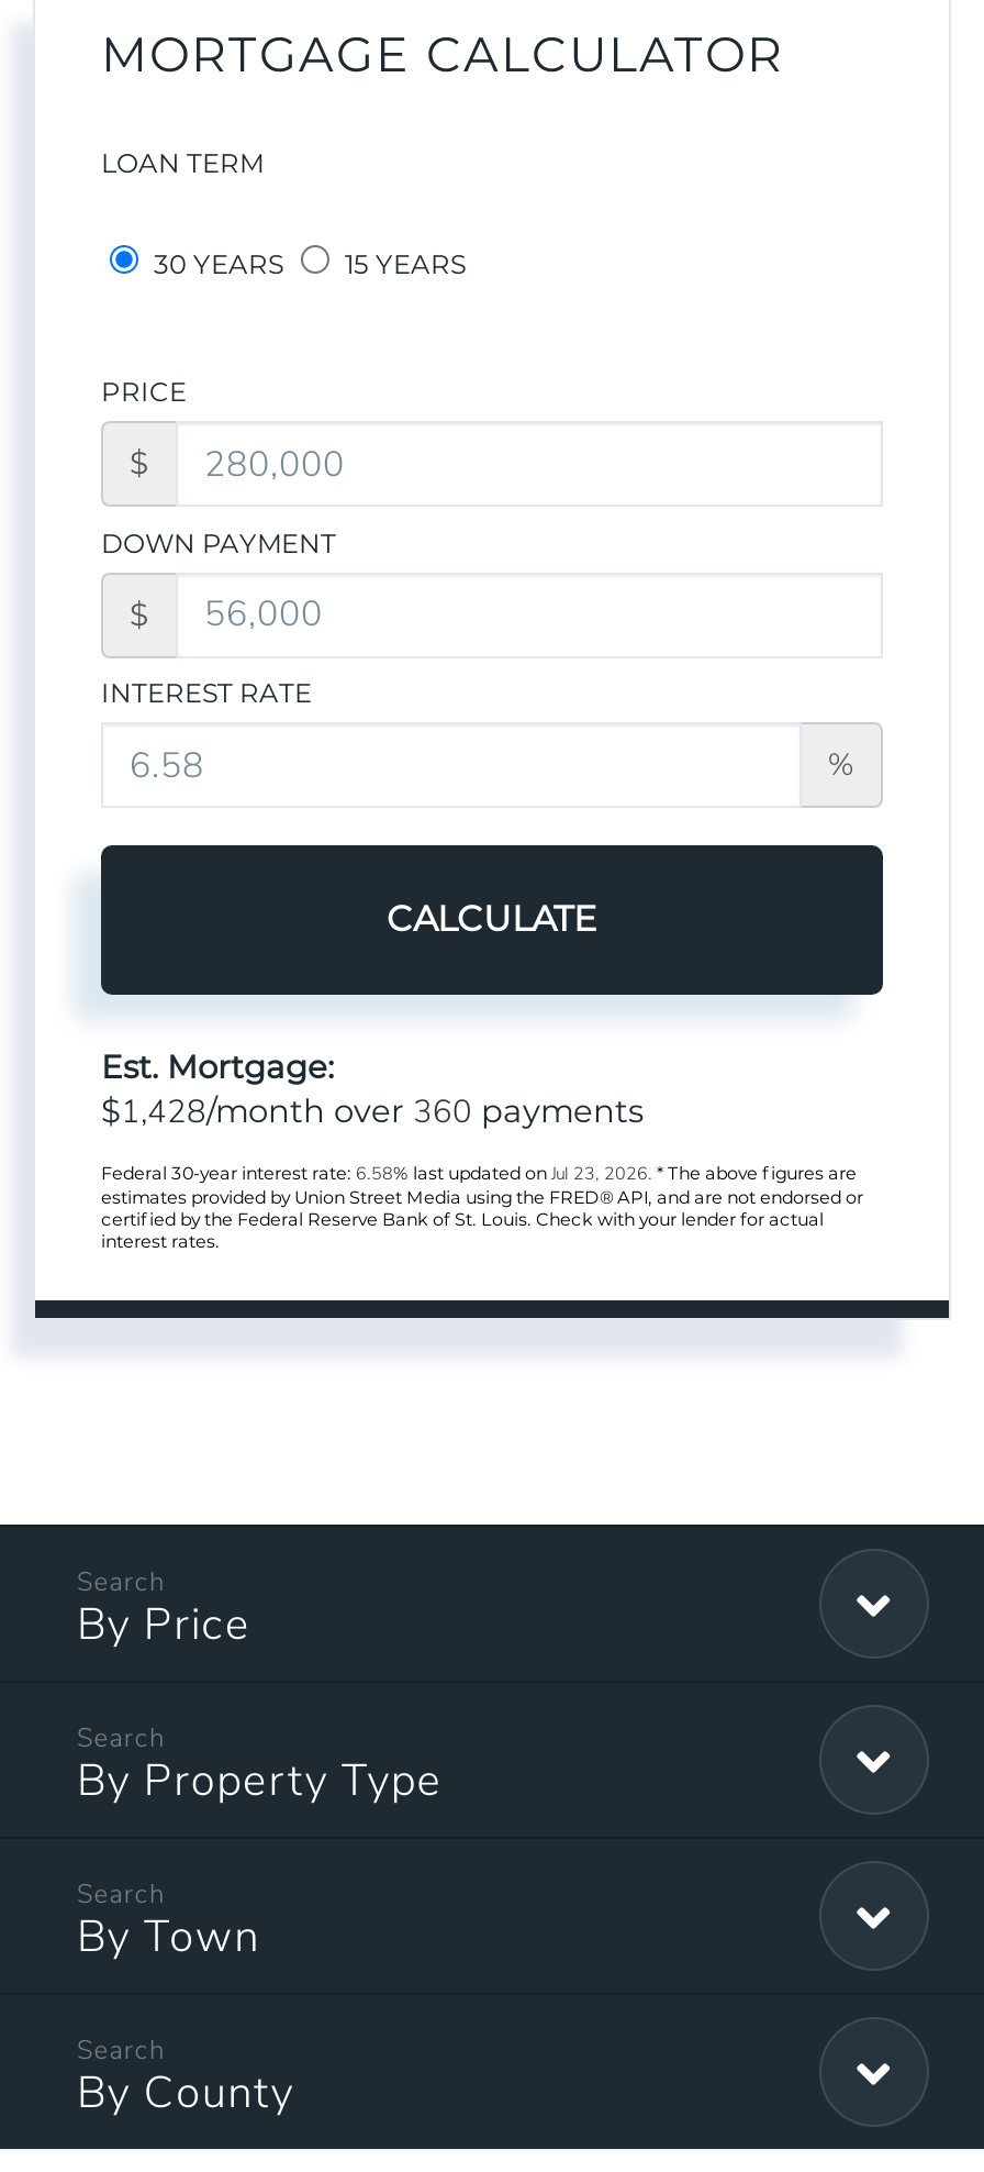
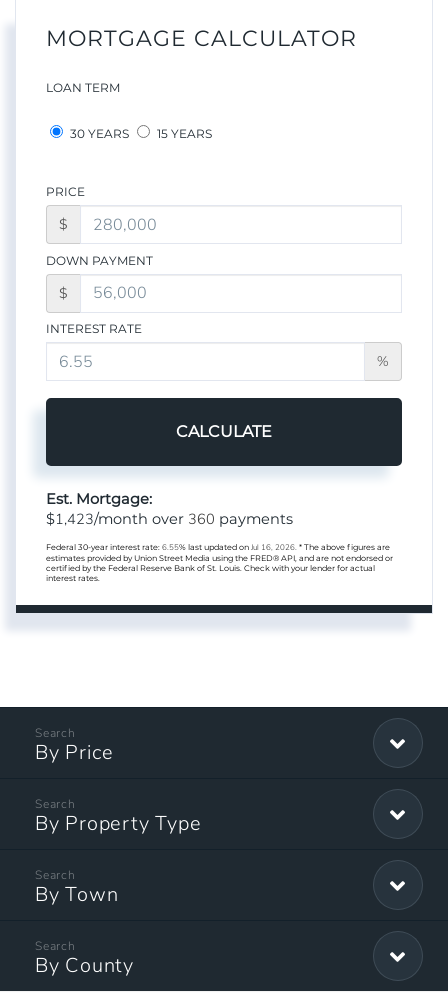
[101,1089,644,1133] $1,428/month over 360 payments -> [46,509,293,529] $1,423/month over 360 payments
[101,1161,857,1185] Federal 30-year interest rate: 6.58% last updated on Jul 23, 2026. * The above figures are -> [46,542,390,553] Federal 30-year interest rate: 6.55% last updated on Jul 16, 2026. * The above figures are

